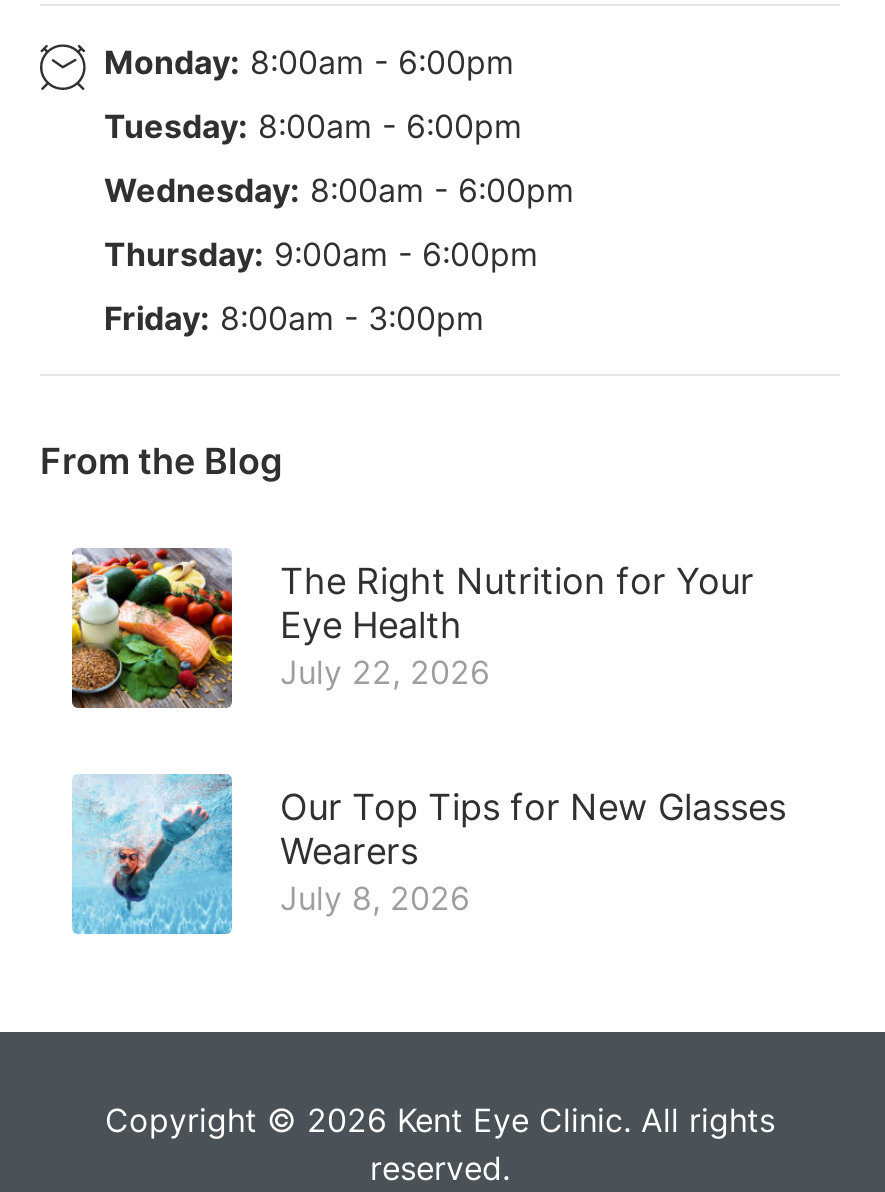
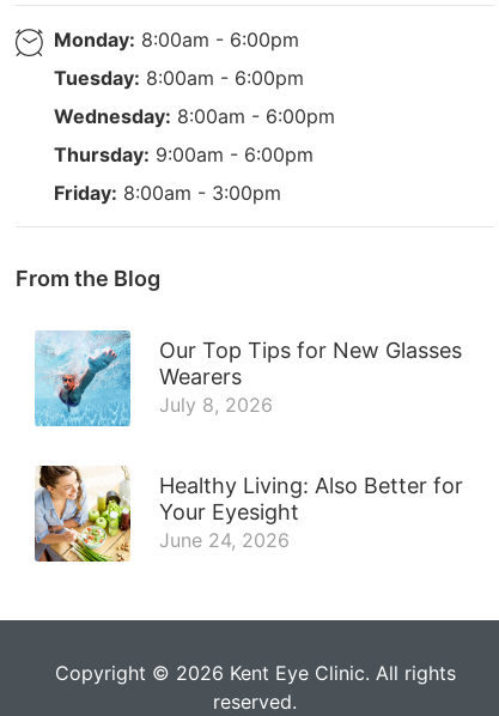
[70,546,754,710] [image] | The Right Nutrition for Your | Eye Health | July 22, 2026 -> none
moved [70,772,786,936] -> [34,329,462,427]: [image] | Our Top Tips for New Glasses | Wearers | July 8, 2026
none -> [34,465,463,563] [image] | Healthy Living: Also Better for | Your Eyesight | June 24, 2026

